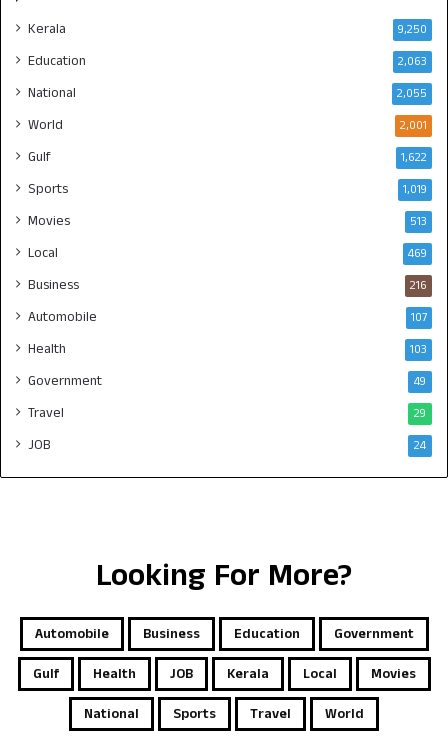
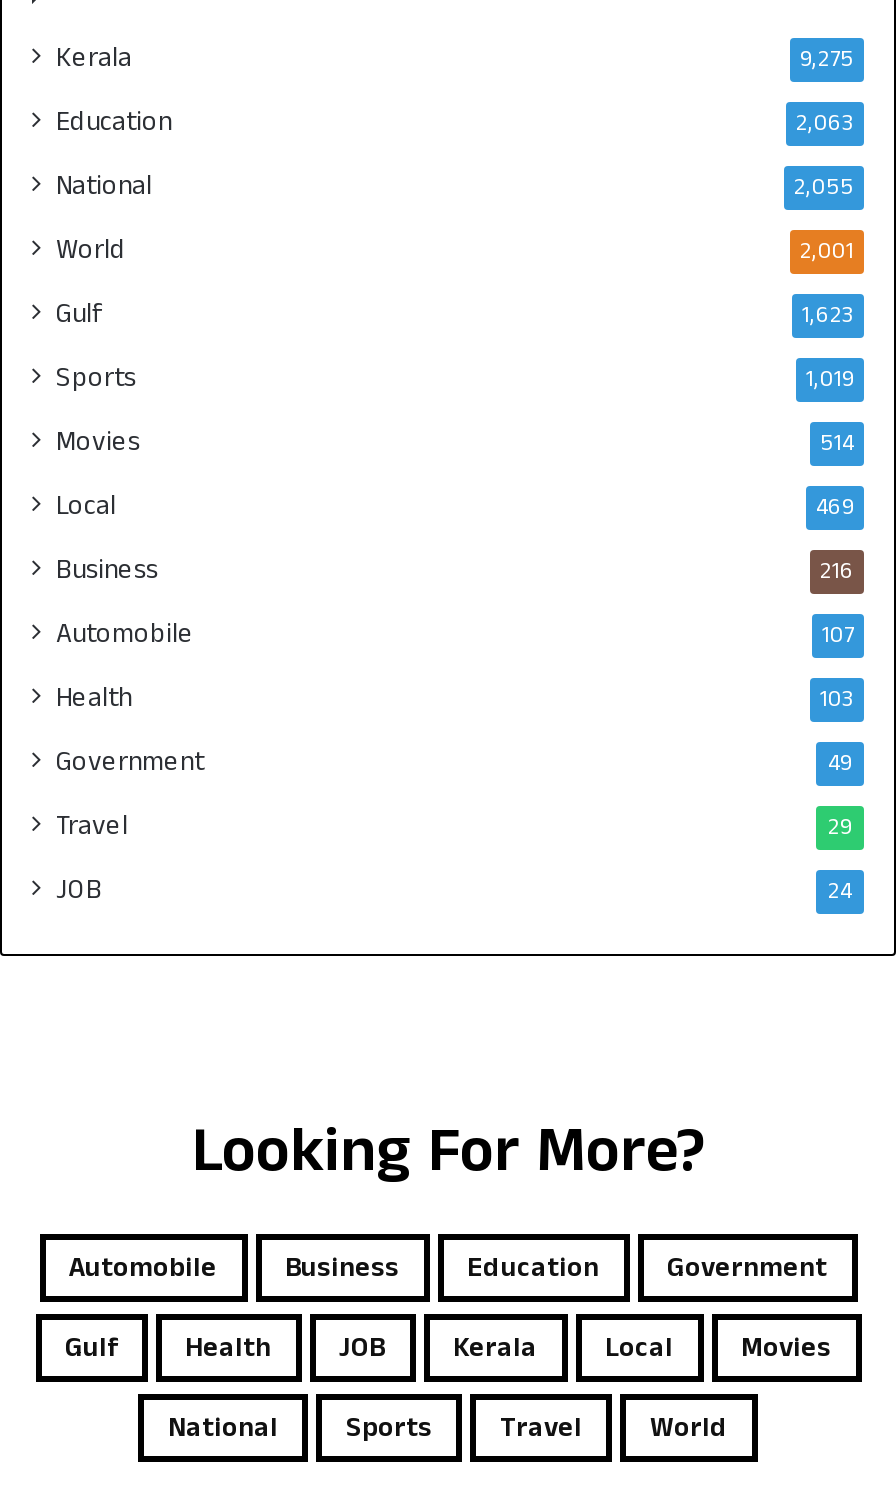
[398,20,427,37] 9,250 -> [800,41,854,75] 9,275
[401,148,427,165] 1,622 -> [802,297,854,331] 1,623
[410,212,427,229] 513 -> [820,425,854,459] 514

